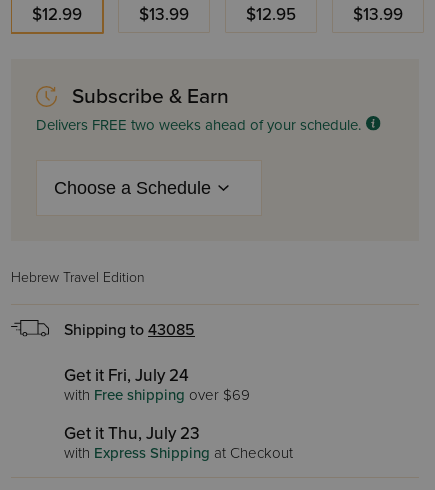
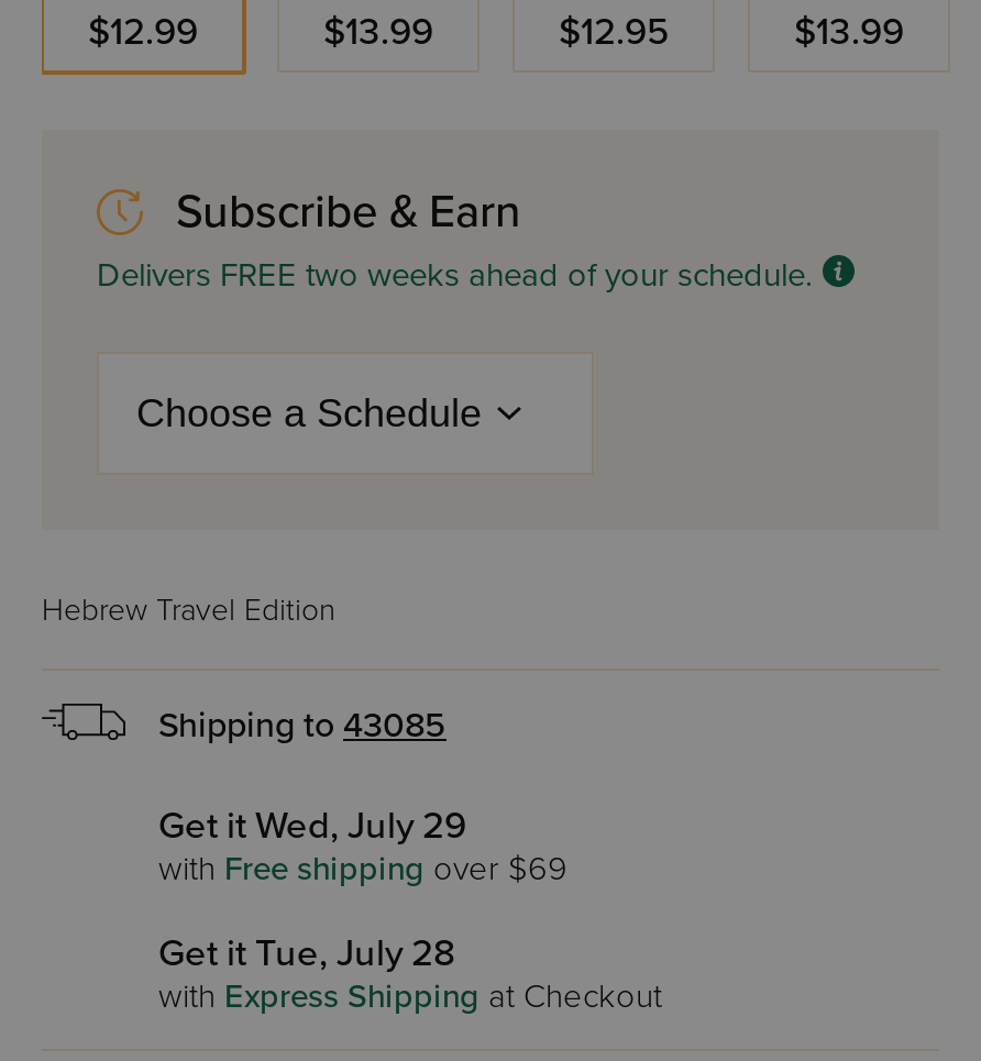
[64,365,189,386] Get it Fri, July 24 -> [158,803,466,849] Get it Wed, July 29
[64,423,200,444] Get it Thu, July 23 -> [158,930,455,976] Get it Tue, July 28

